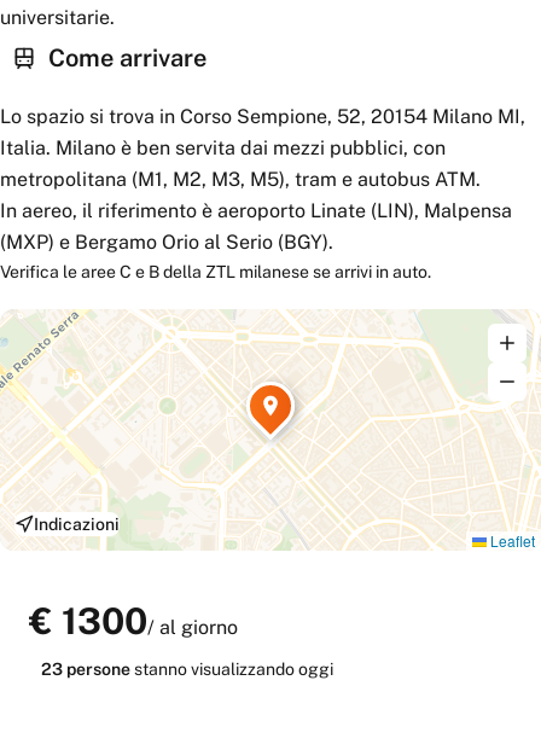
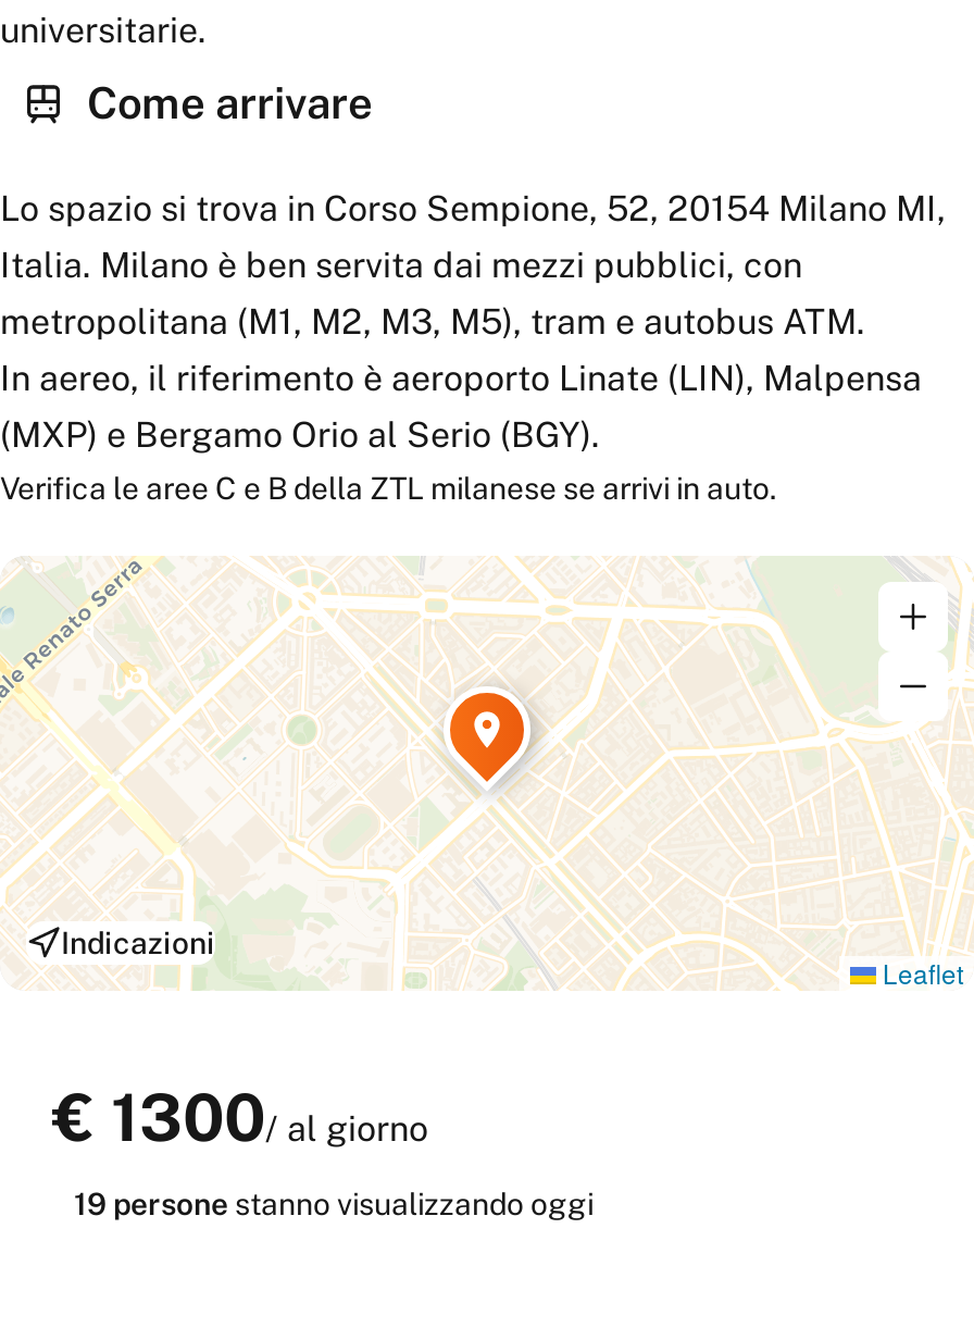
[41,659,333,679] 23 persone stanno visualizzando oggi -> [74,1187,594,1221] 19 persone stanno visualizzando oggi

